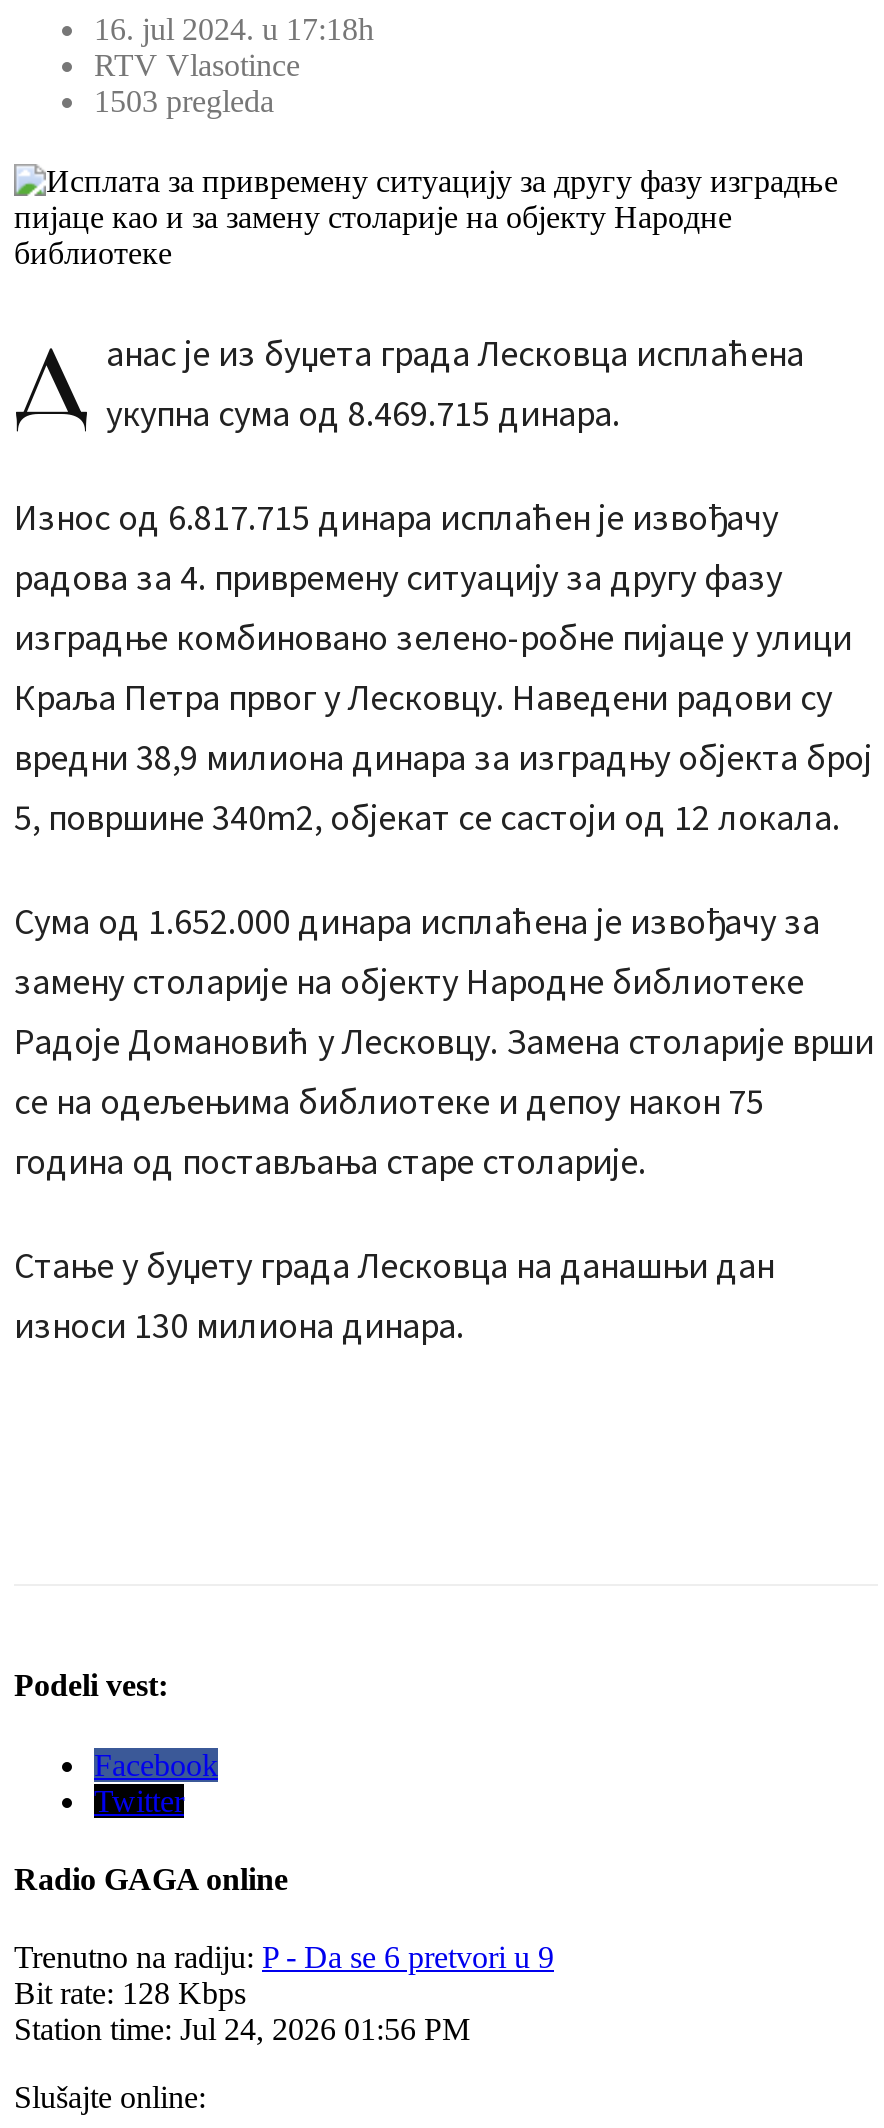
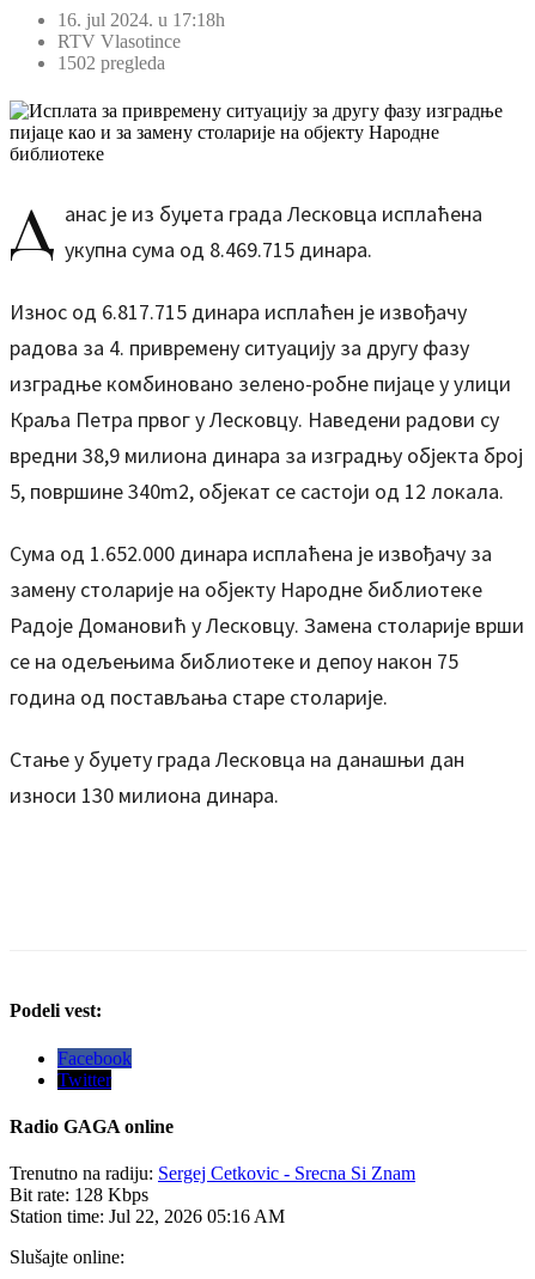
[94,84,274,118] 1503 pregleda -> [57,53,165,73] 1502 pregleda
[14,1940,554,1974] Trenutno na radiju: P - Da se 6 pretvori u 9 -> [10,1163,415,1183] Trenutno na radiju: Sergej Cetkovic - Srecna Si Znam
[14,2012,470,2046] Station time: Jul 24, 2026 01:56 PM -> [10,1206,285,1226] Station time: Jul 22, 2026 05:16 AM

